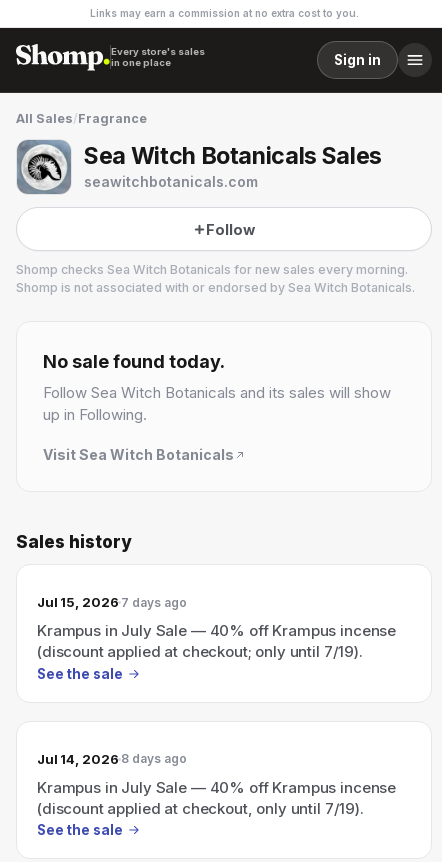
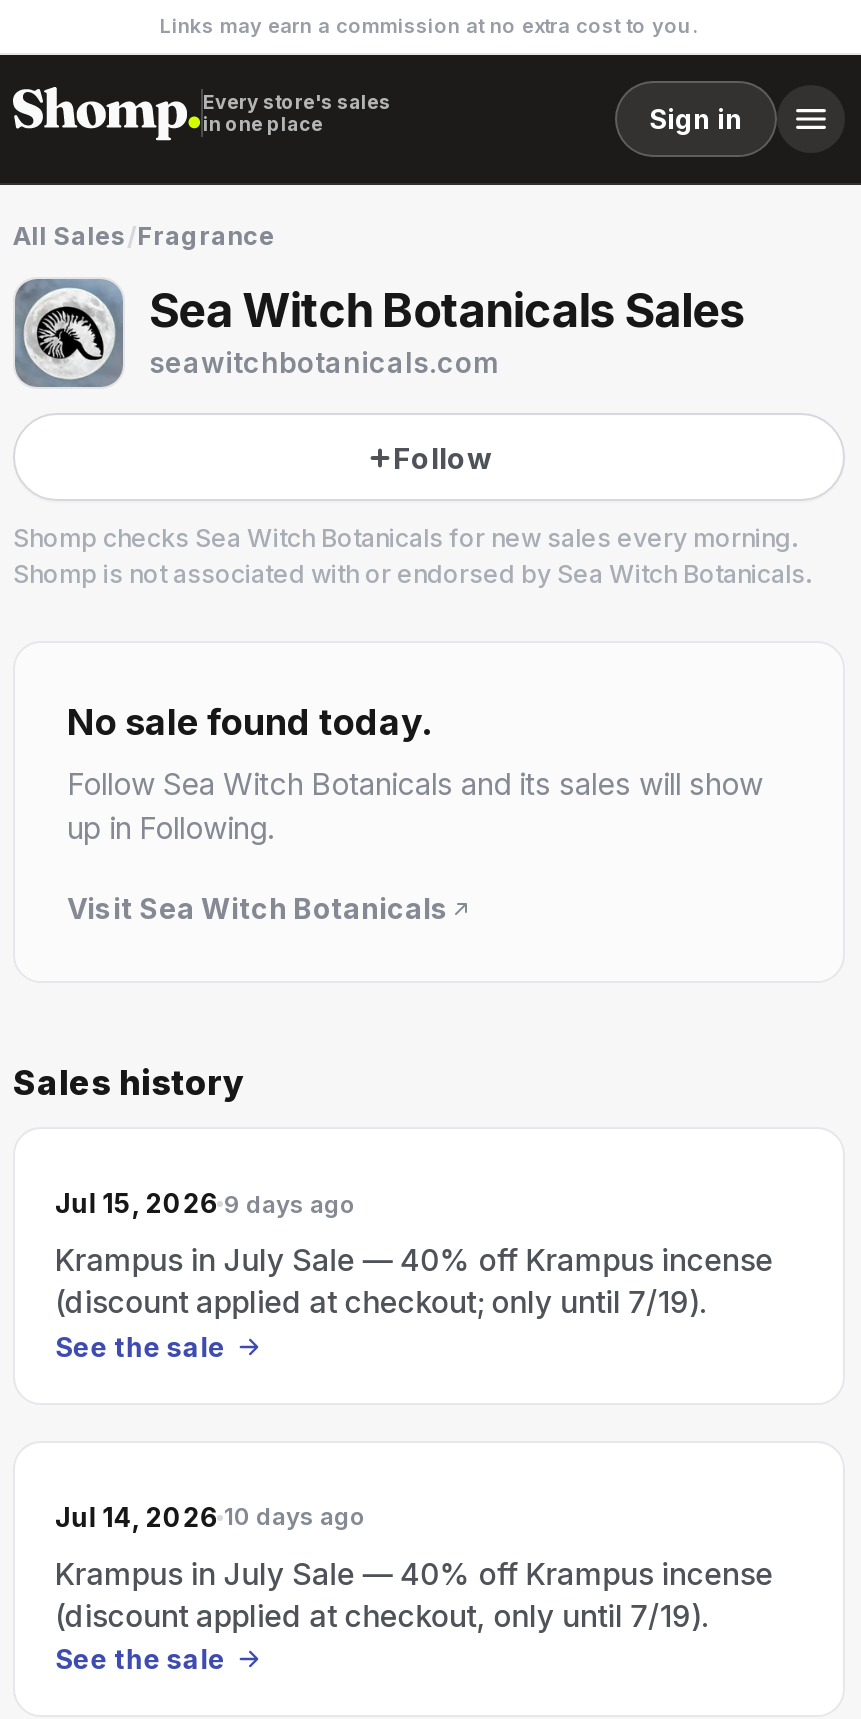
[37,594,187,610] Jul 15, 2026 7 days ago -> [55,1187,356,1219] Jul 15, 2026 9 days ago
[37,750,187,766] Jul 14, 2026 8 days ago -> [55,1500,366,1532] Jul 14, 2026 10 days ago

